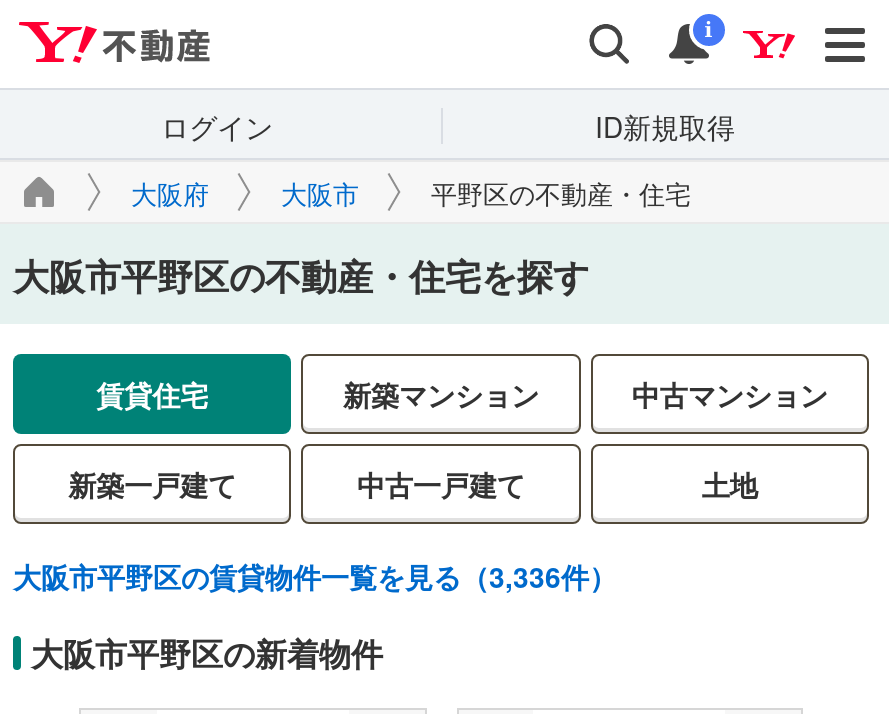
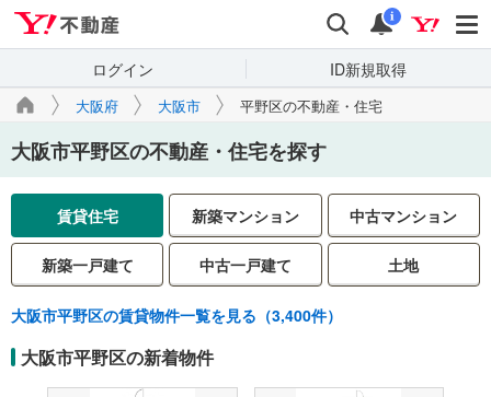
[13,556,617,596] 大阪市平野区の賃貸物件一覧を見る（3,336件） -> [11,304,342,326] 大阪市平野区の賃貸物件一覧を見る（3,400件）

